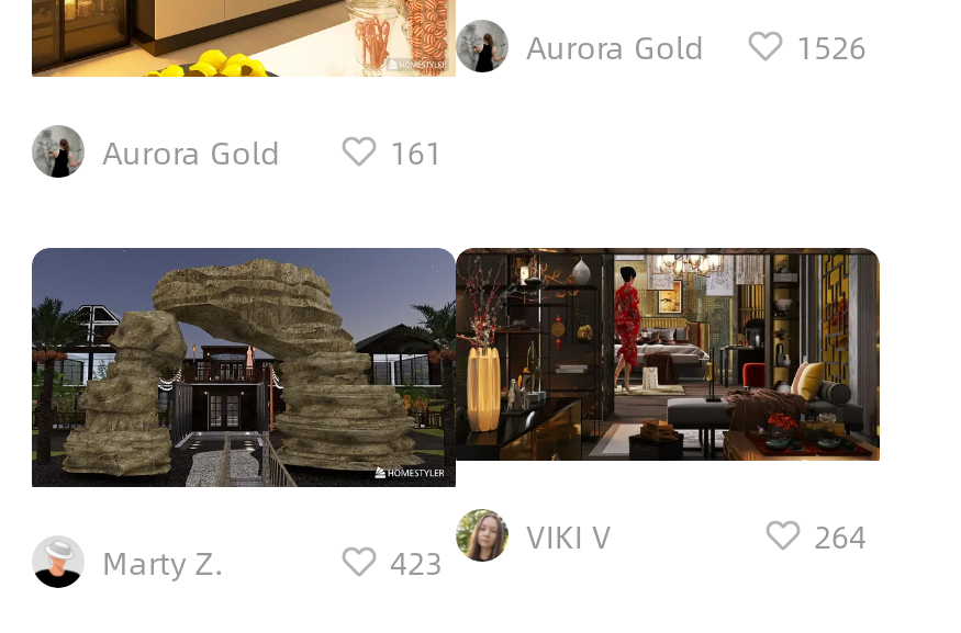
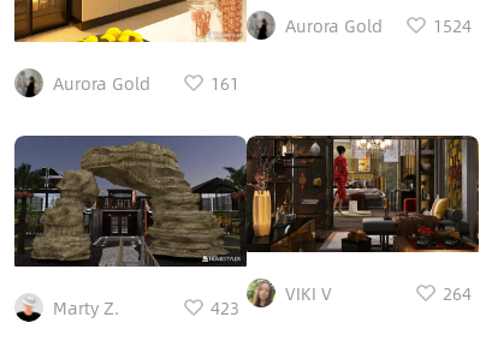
[526,22,867,70] Aurora Gold 1526 -> [285,12,472,38] Aurora Gold 1524

